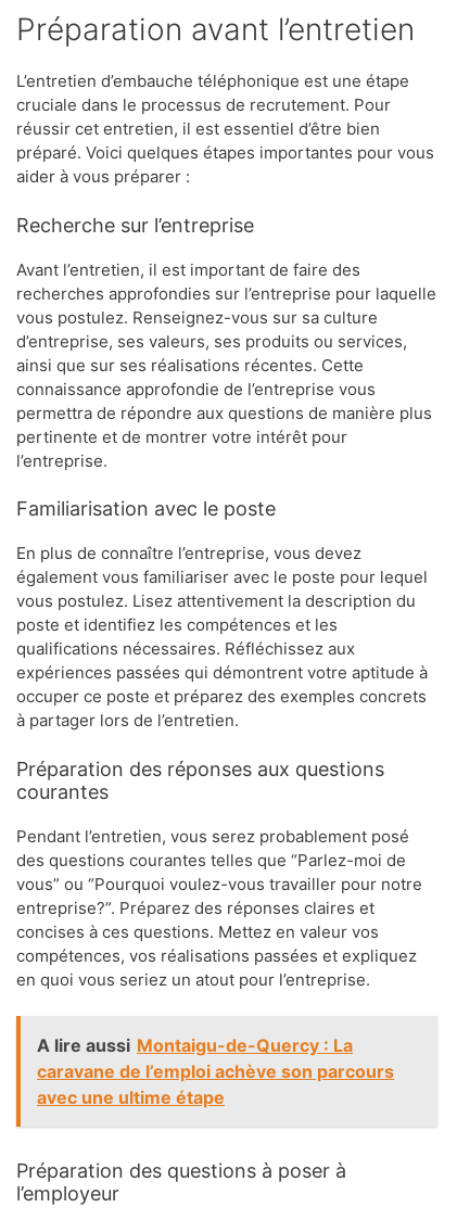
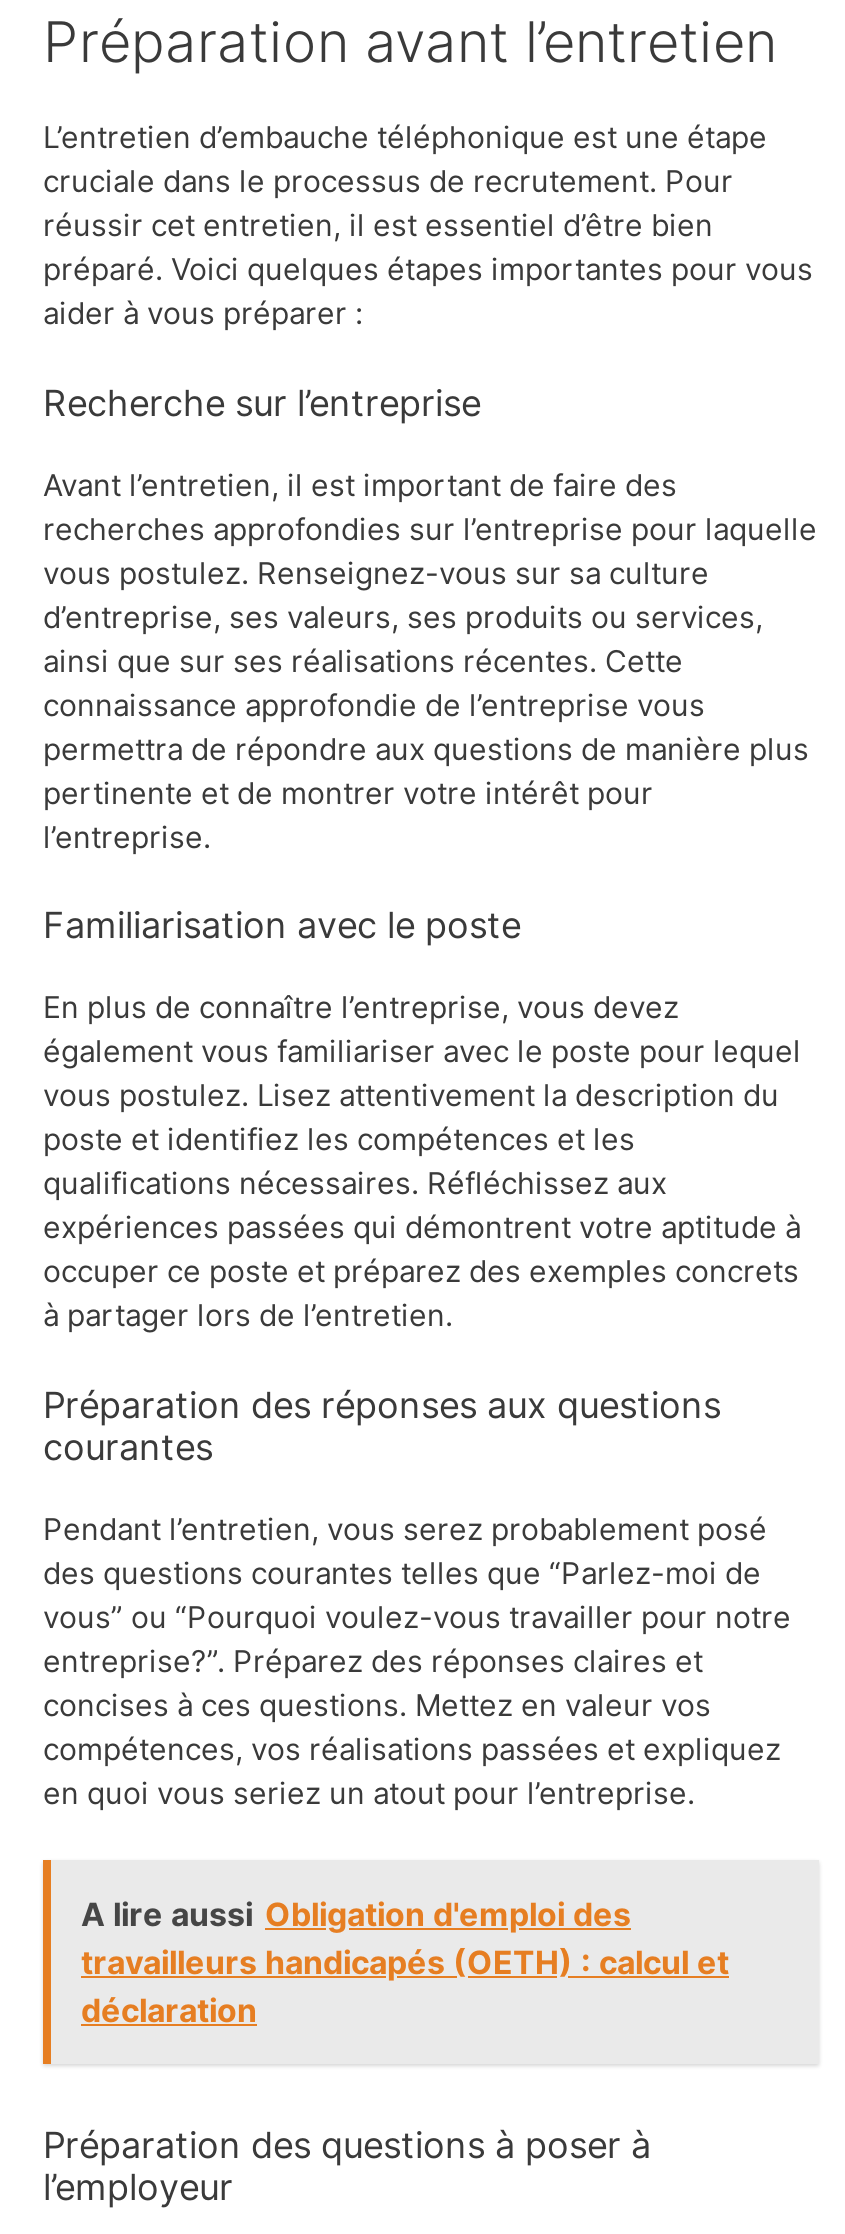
[37,1035,394,1108] A lire aussi Montaigu-de-Quercy : La | caravane de l’emploi achève son parcours | avec une ultime étape -> [81,1894,729,2030] A lire aussi Obligation d'emploi des | travailleurs handicapés (OETH) : calcul et | déclaration

